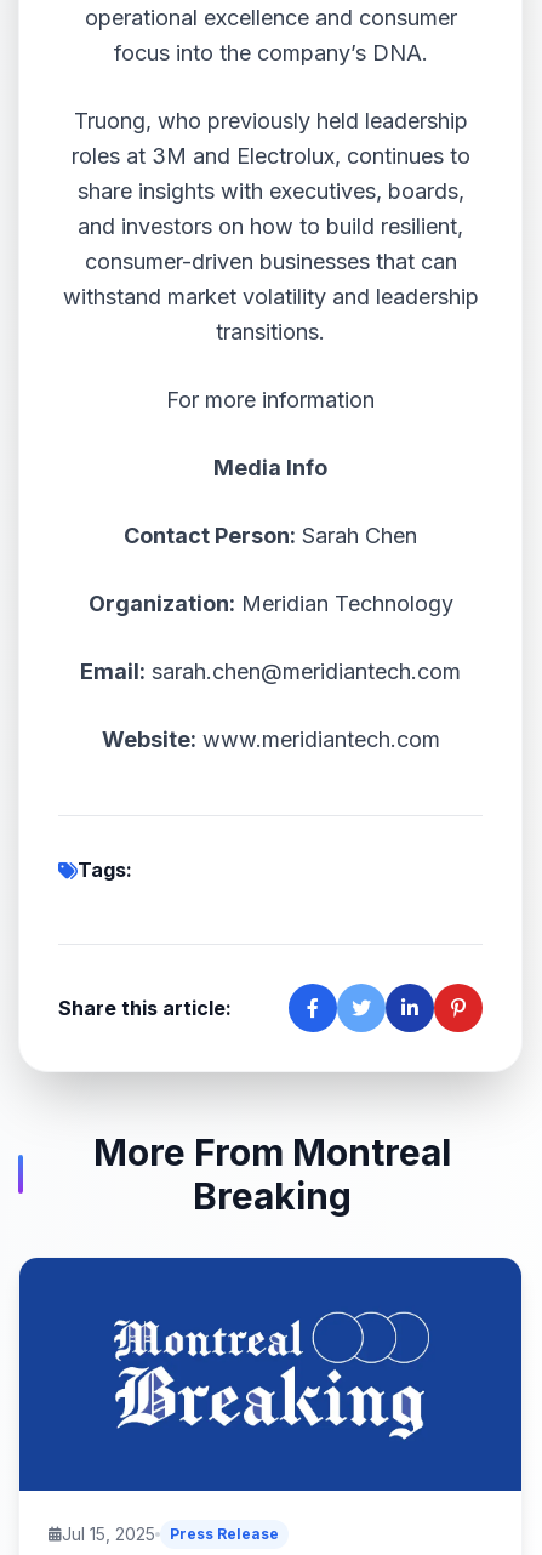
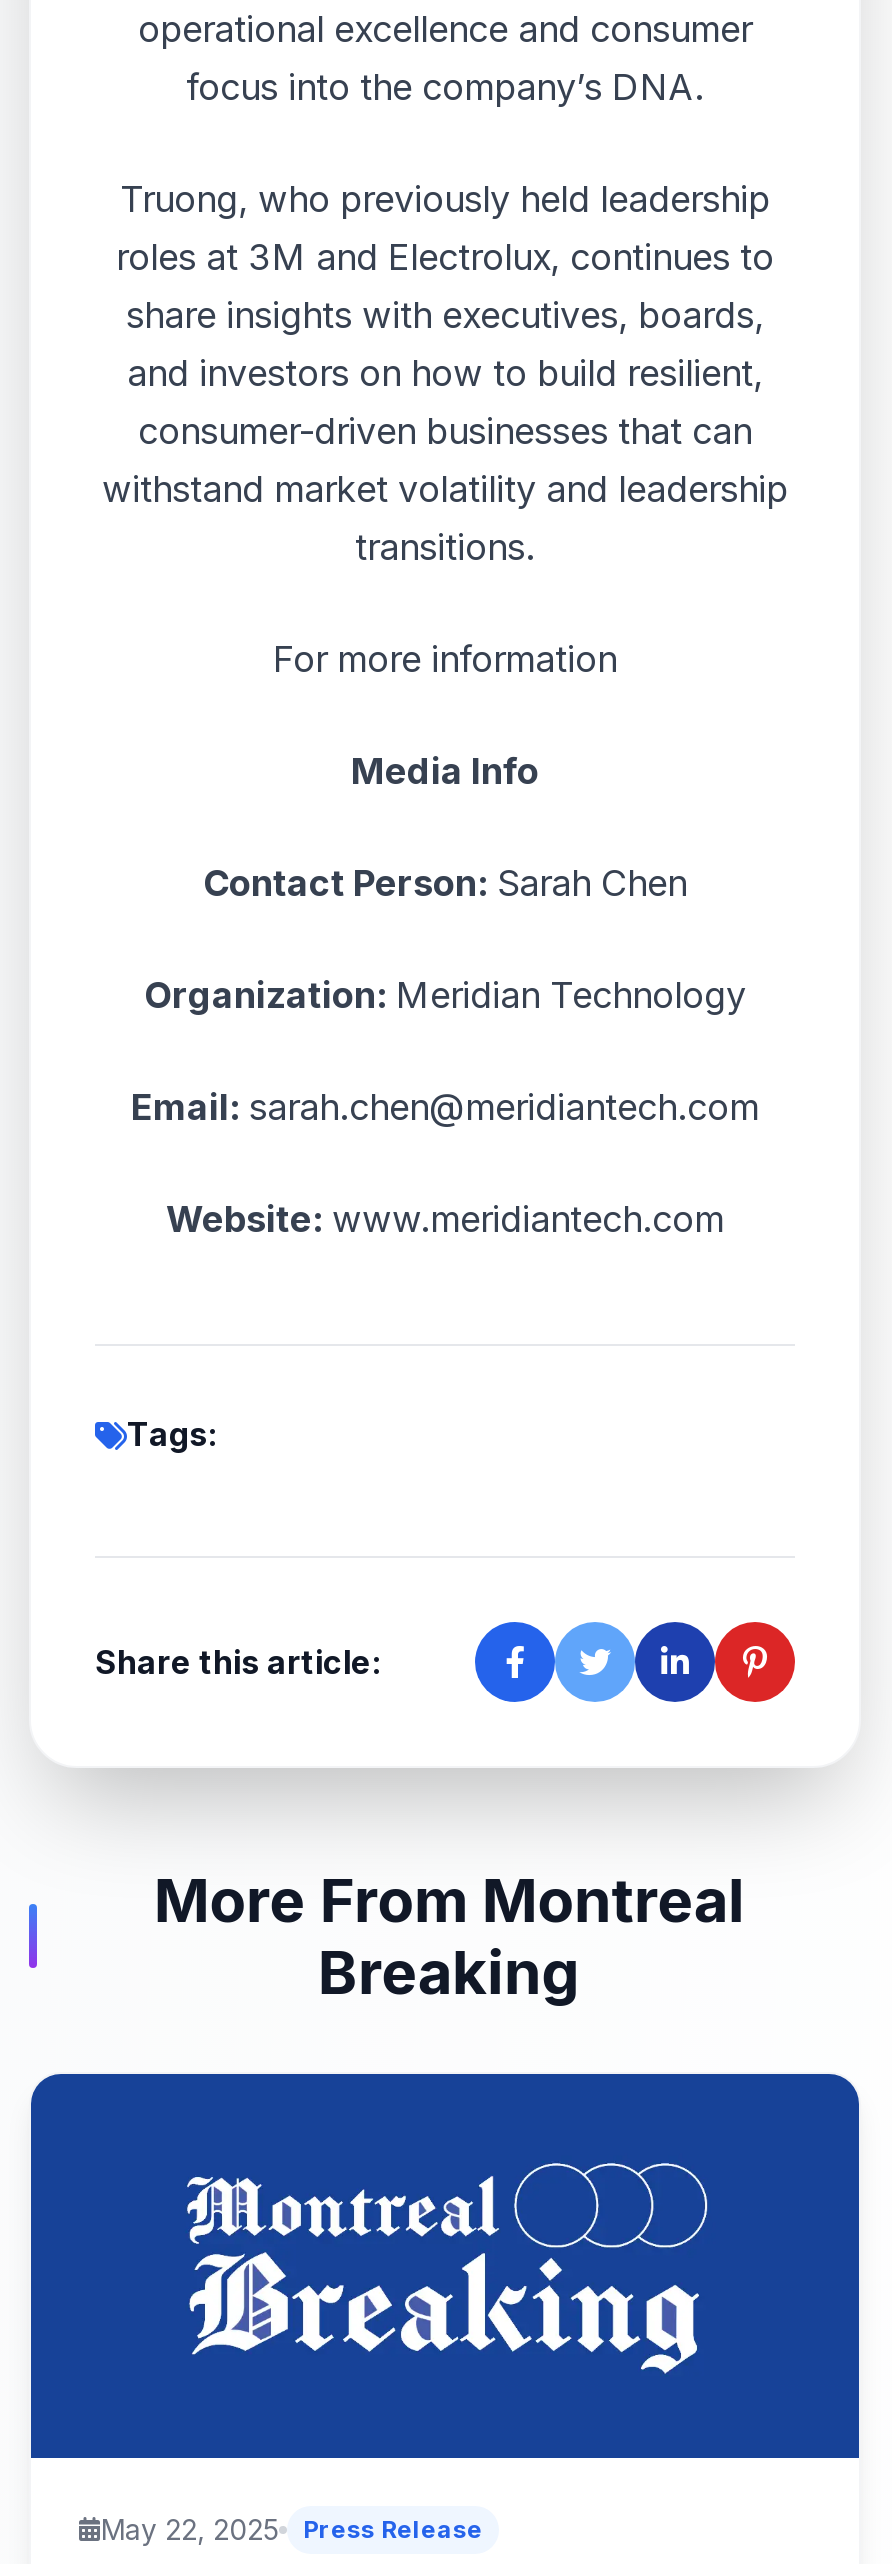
[62,1523,279,1544] Jul 15, 2025 Press Release -> [101,2512,483,2546] May 22, 2025 Press Release

